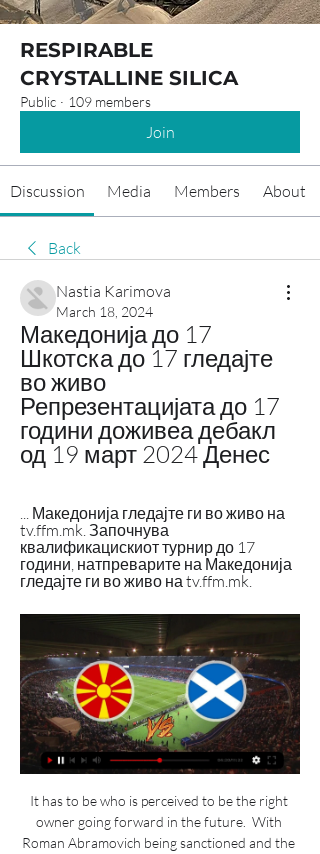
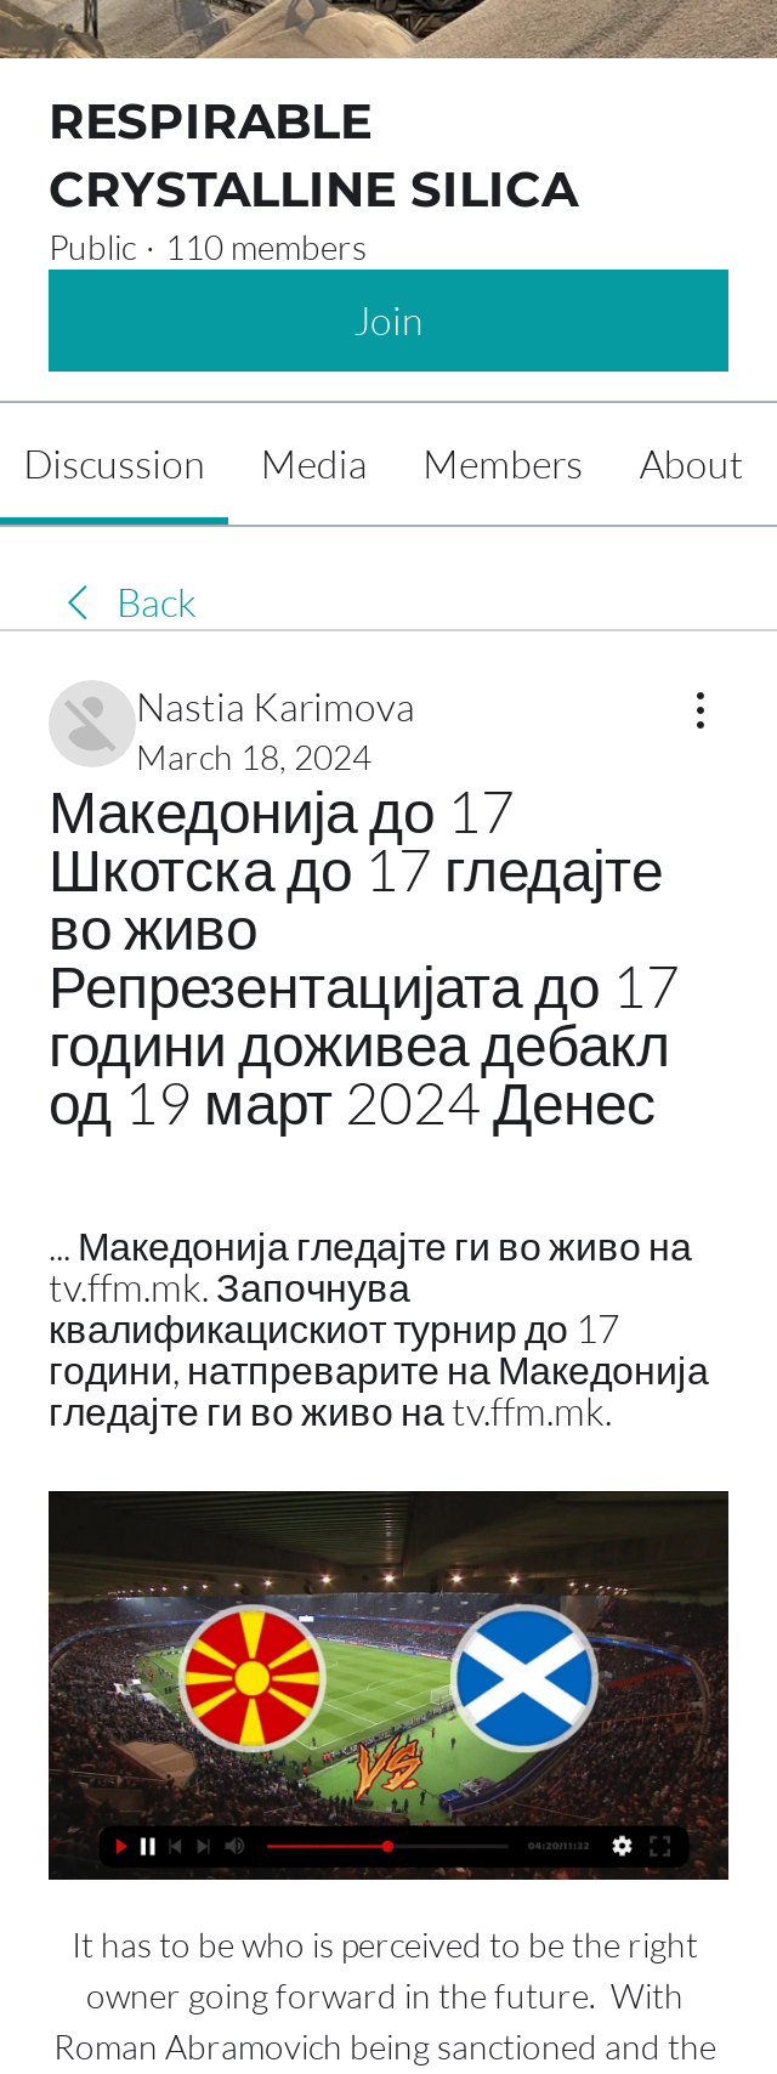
[20,93,151,110] Public · 109 members -> [49,226,367,267] Public · 110 members

